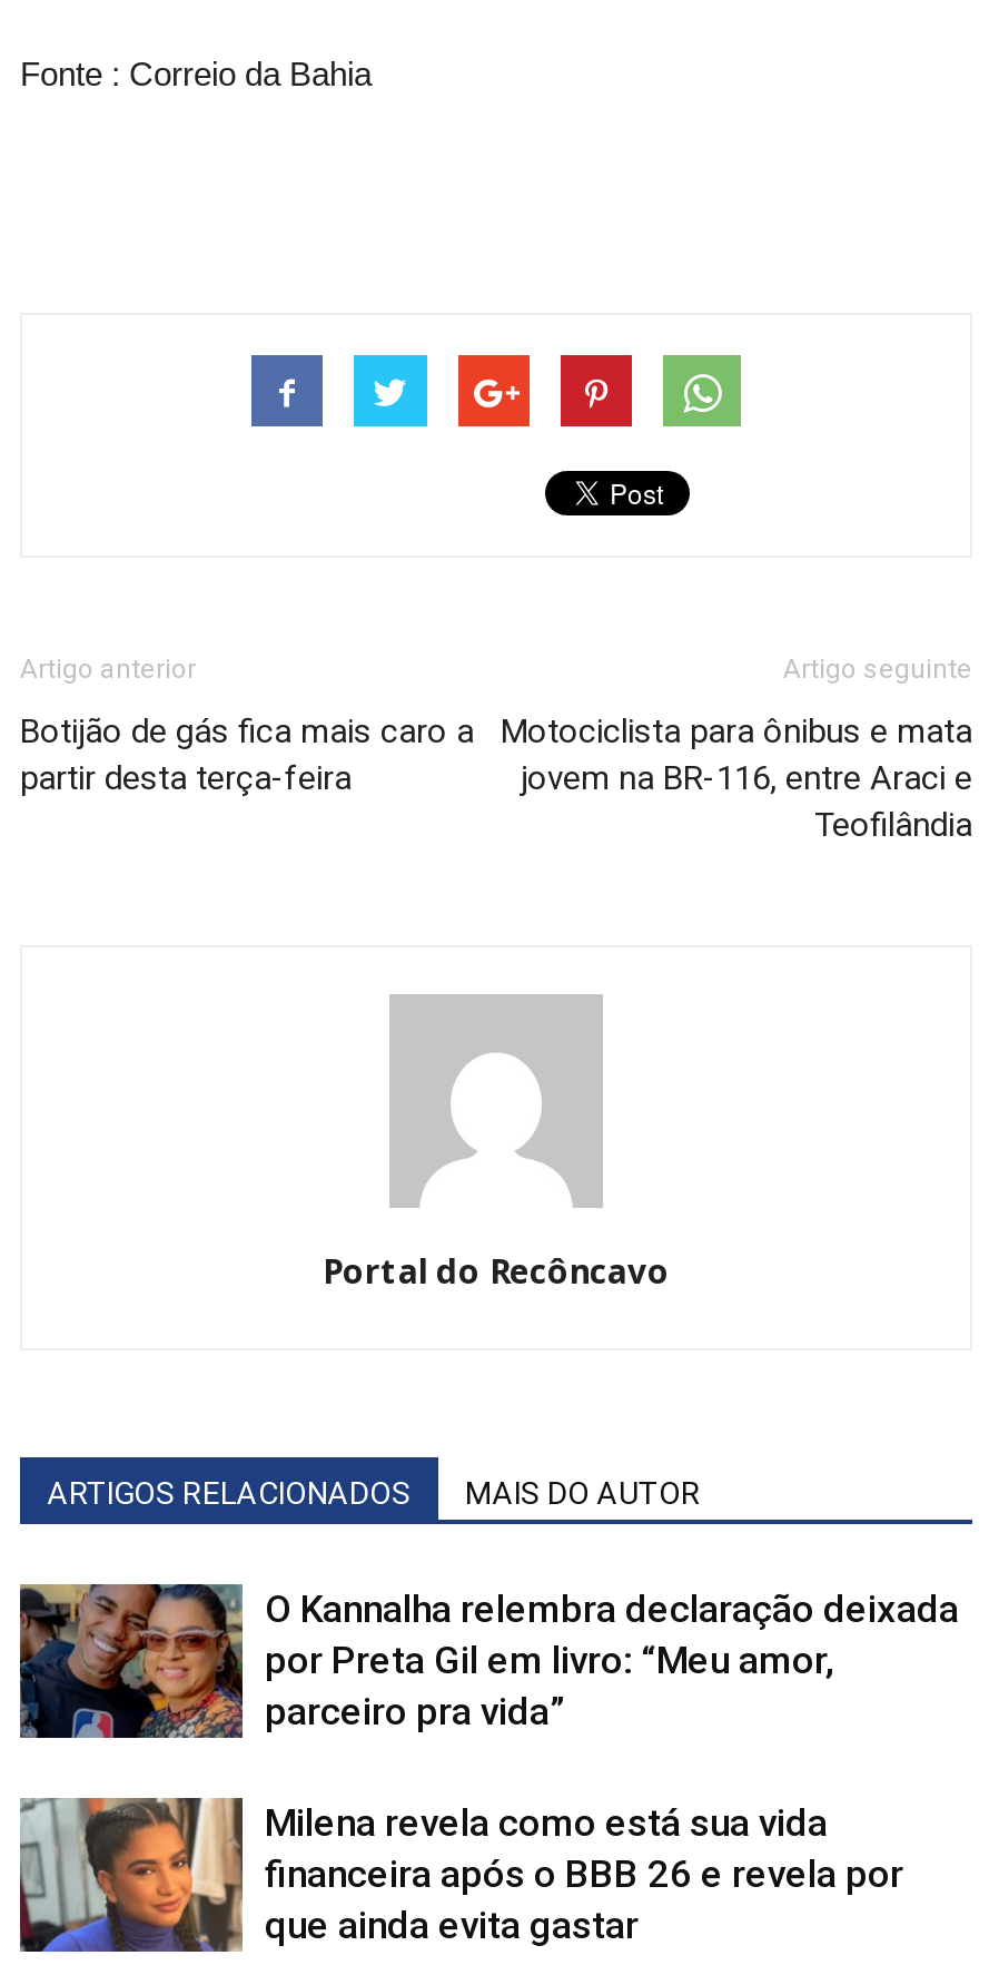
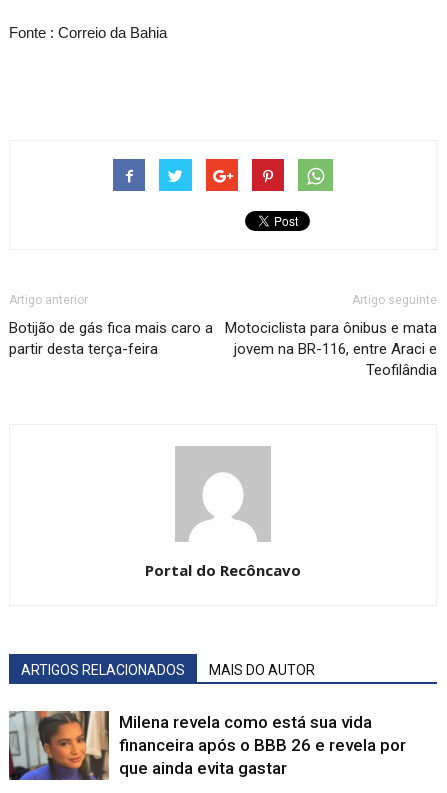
[18,1583,959,1739] [image] | O Kannalha relembra declaração deixada | por Preta Gil em livro: “Meu amor, | parceiro pra vida” -> none

